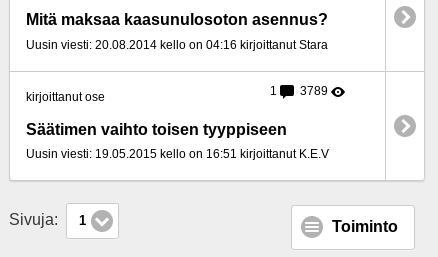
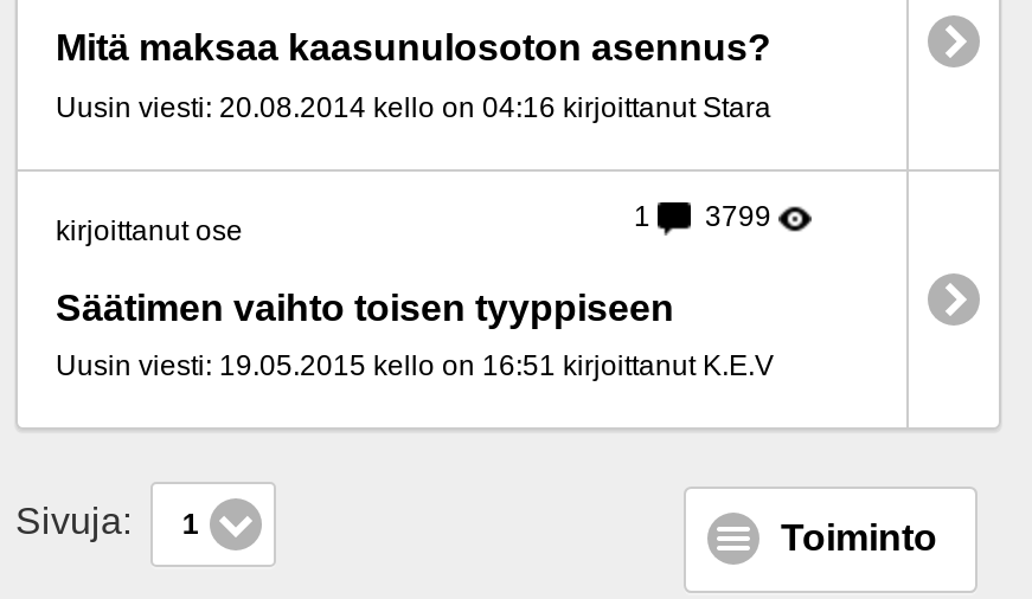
[270,84,331,98] 1 3789 -> [634,200,778,233] 1 3799

